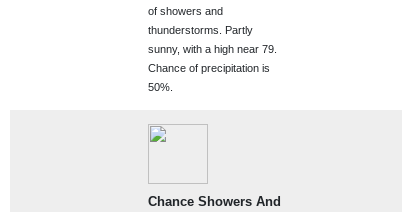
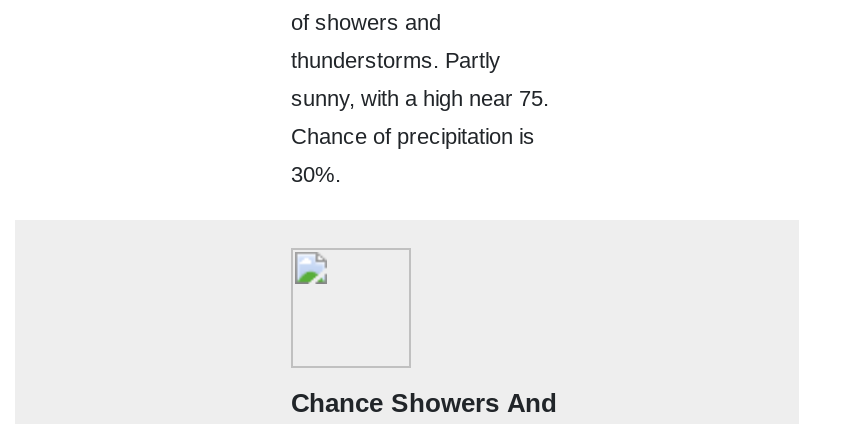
[148,43,277,55] sunny, with a high near 79. -> [291,86,549,110] sunny, with a high near 75.
[148,81,173,93] 50%. -> [291,162,341,186] 30%.

